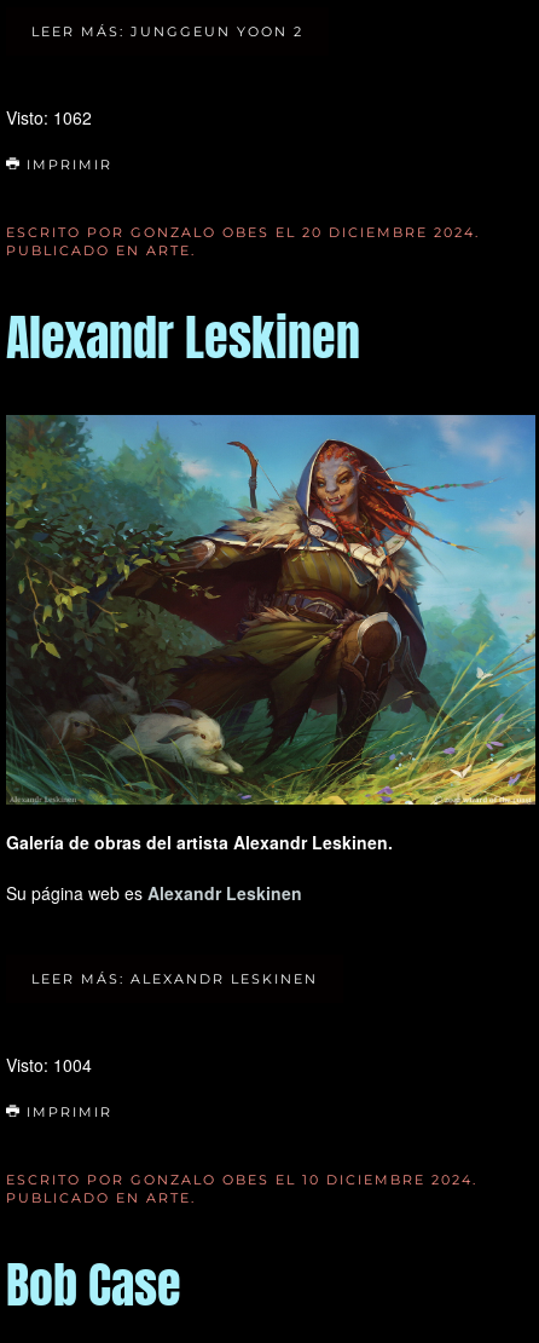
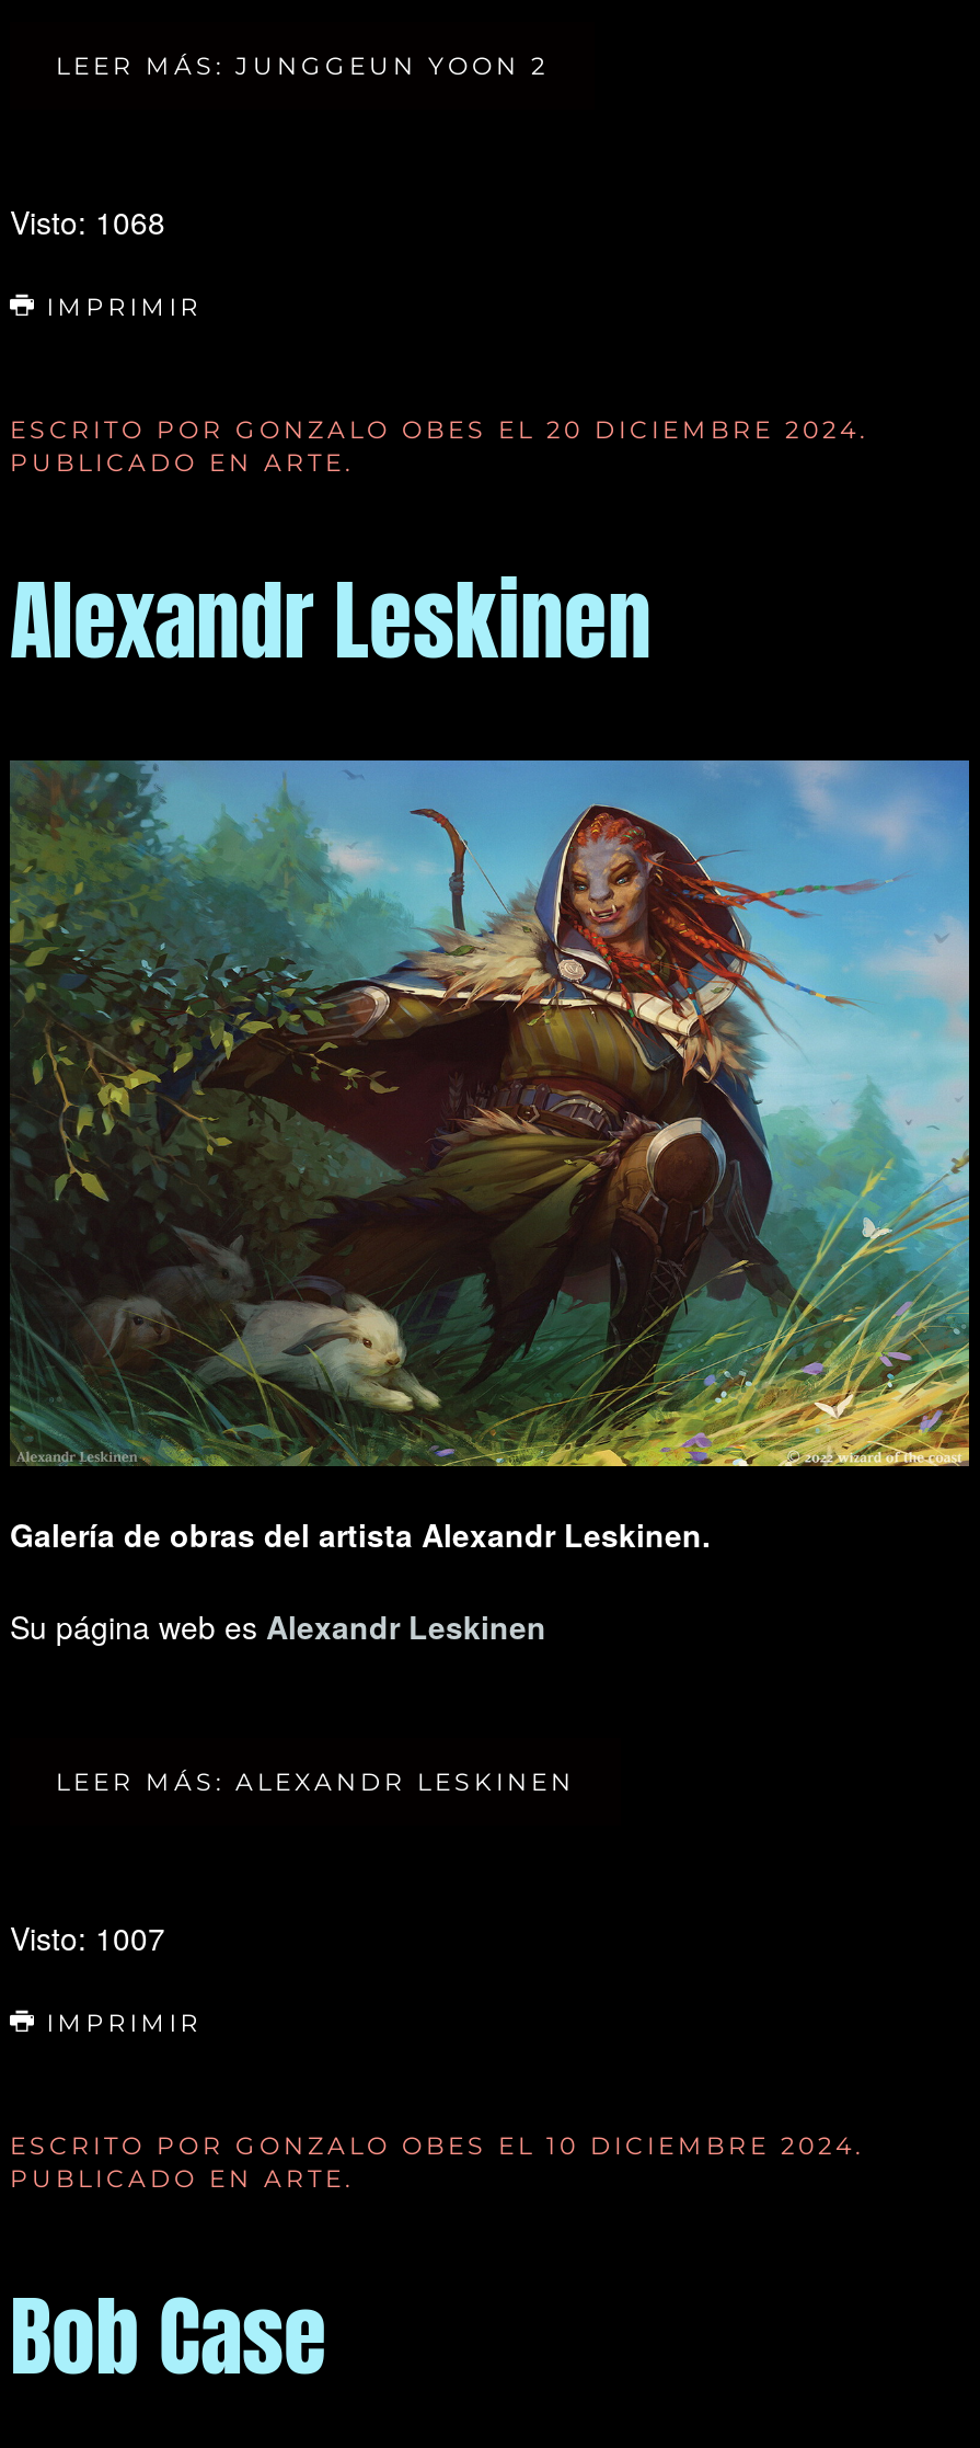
[6,105,92,129] Visto: 1062 -> [10,198,165,242] Visto: 1068
[6,1052,92,1076] Visto: 1004 -> [10,1915,165,1958] Visto: 1007

